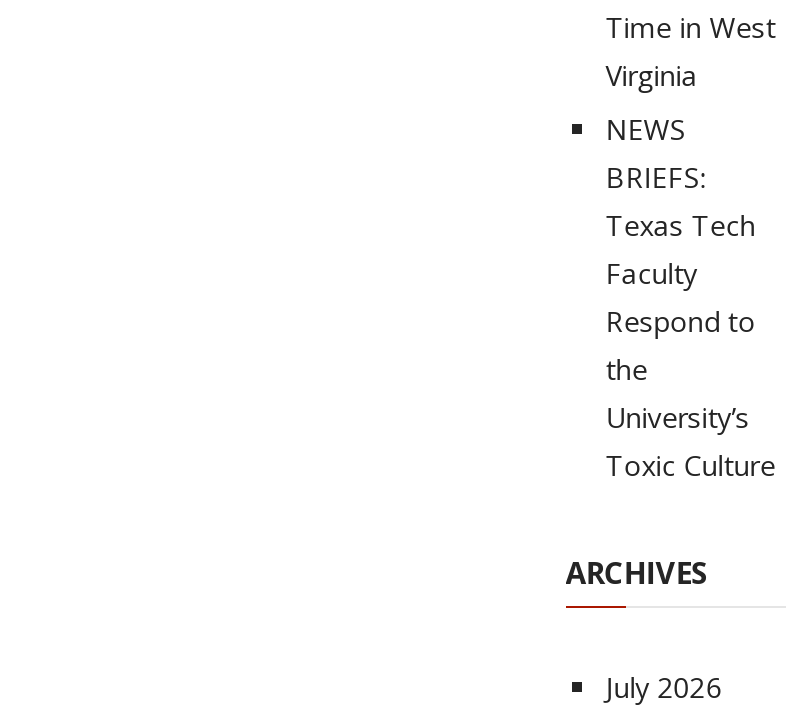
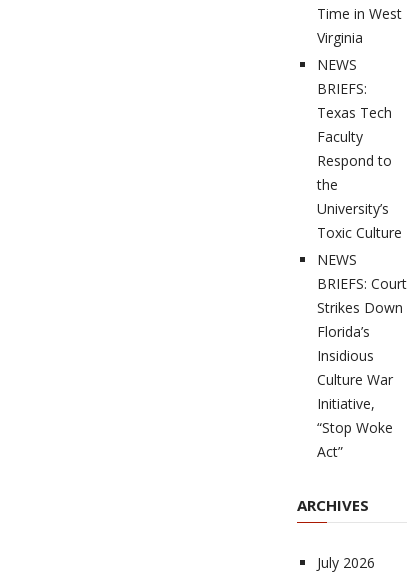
none -> [317,250,407,461] NEWS | BRIEFS: Court | Strikes Down | Florida’s | Insidious | Culture War | Initiative, | “Stop Woke | Act”

